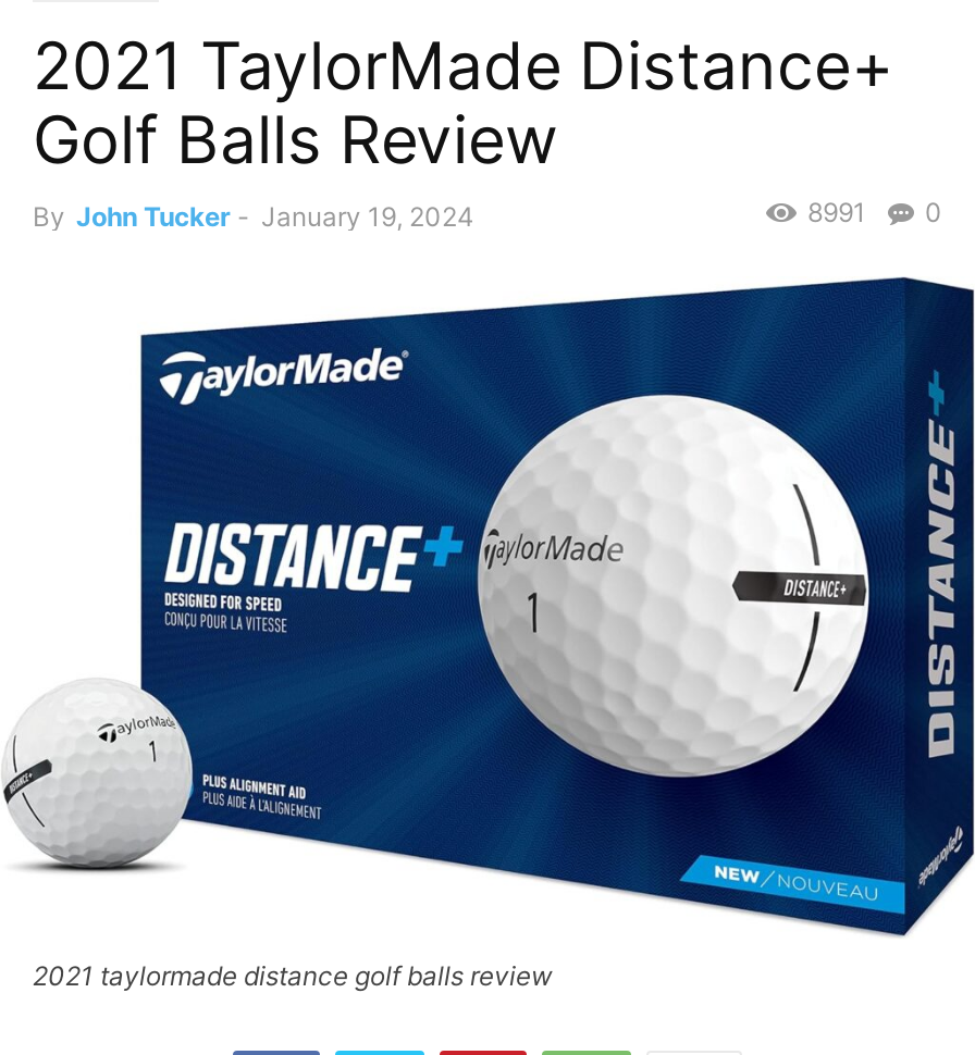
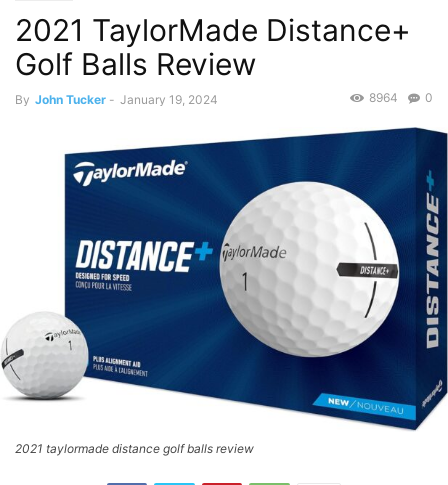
[807,196,942,228] 8991 0 -> [369,90,433,105] 8964 0

